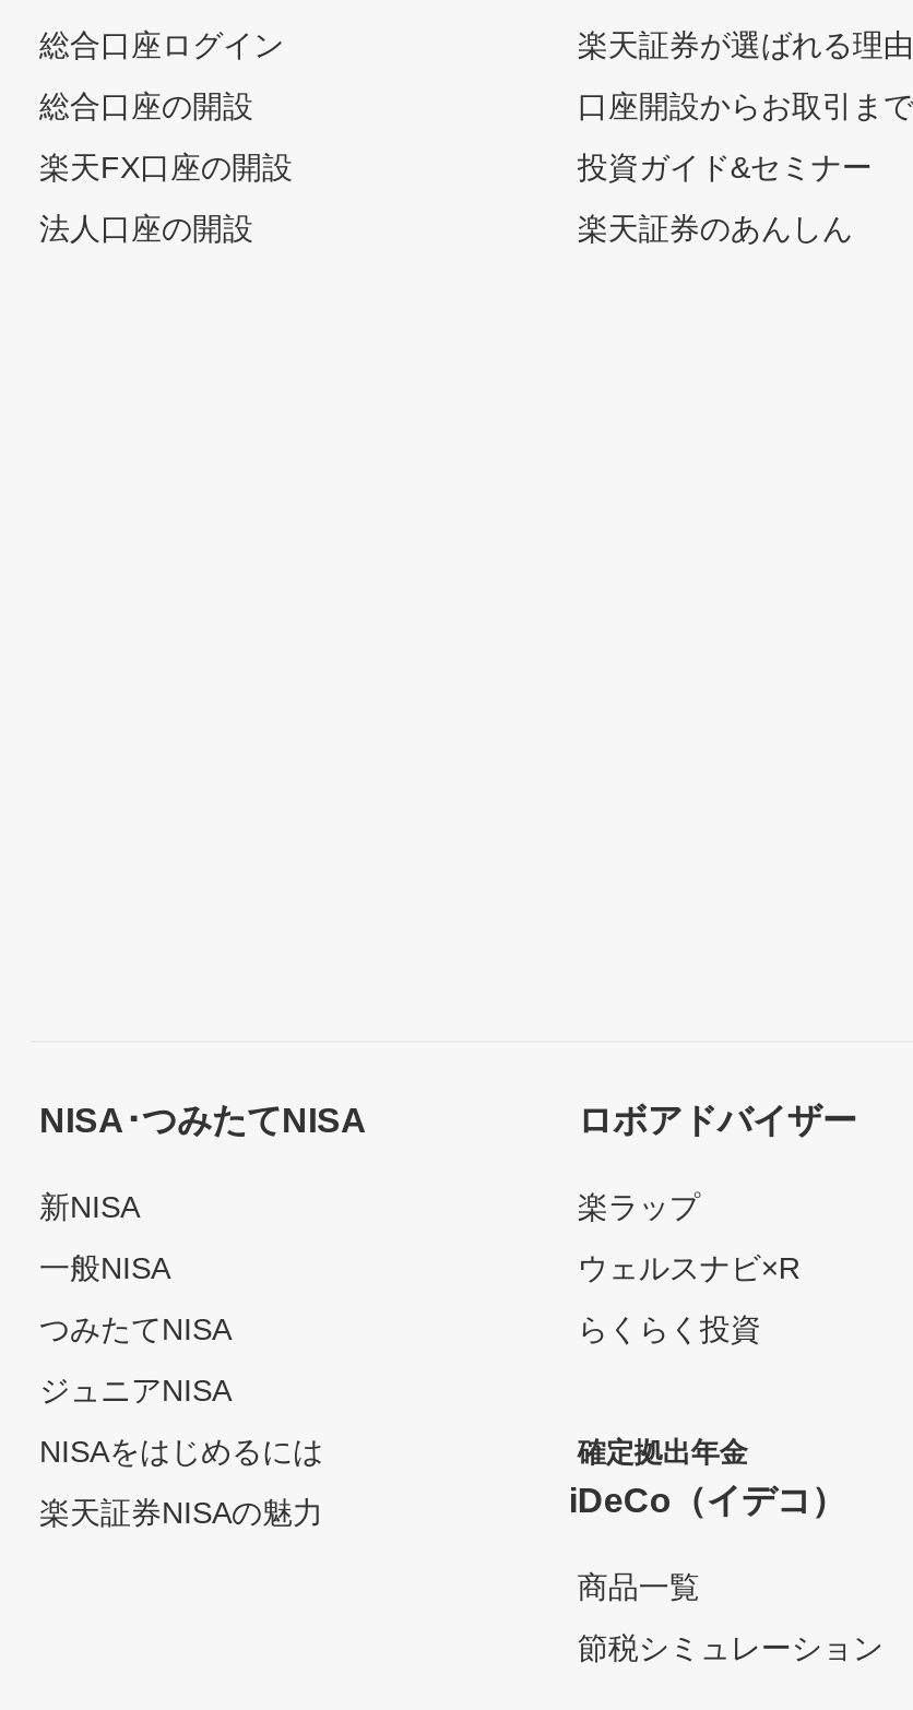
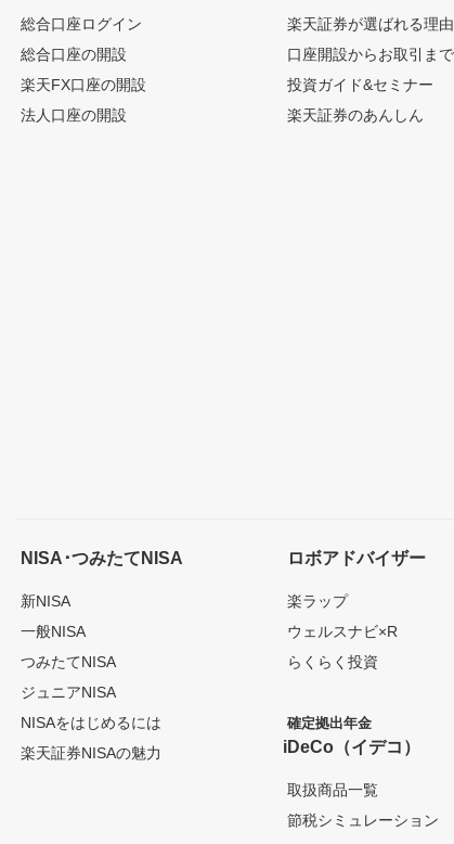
[578,1568,700,1603] 商品一覧 -> [288,781,379,798] 取扱商品一覧

